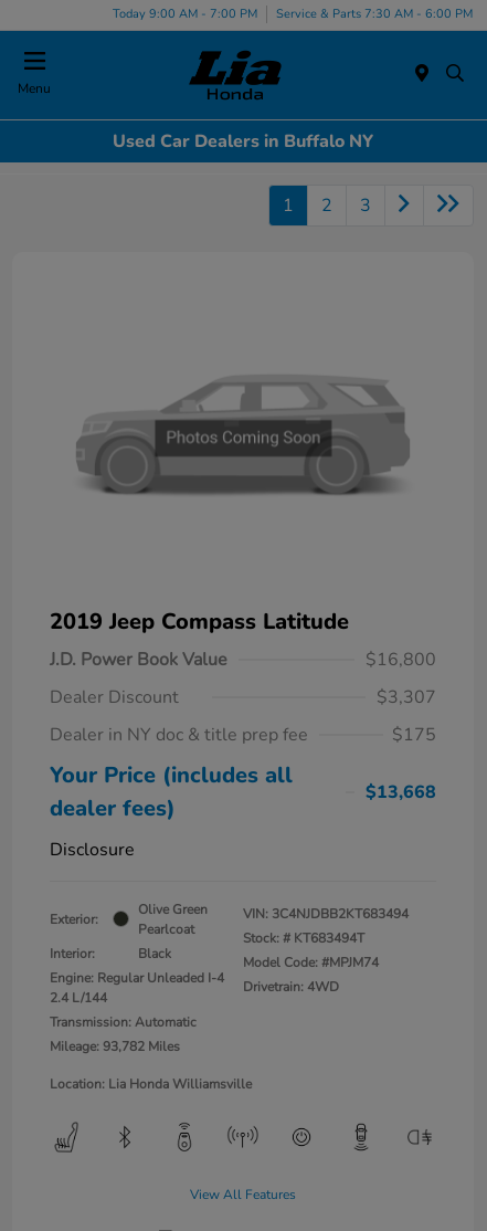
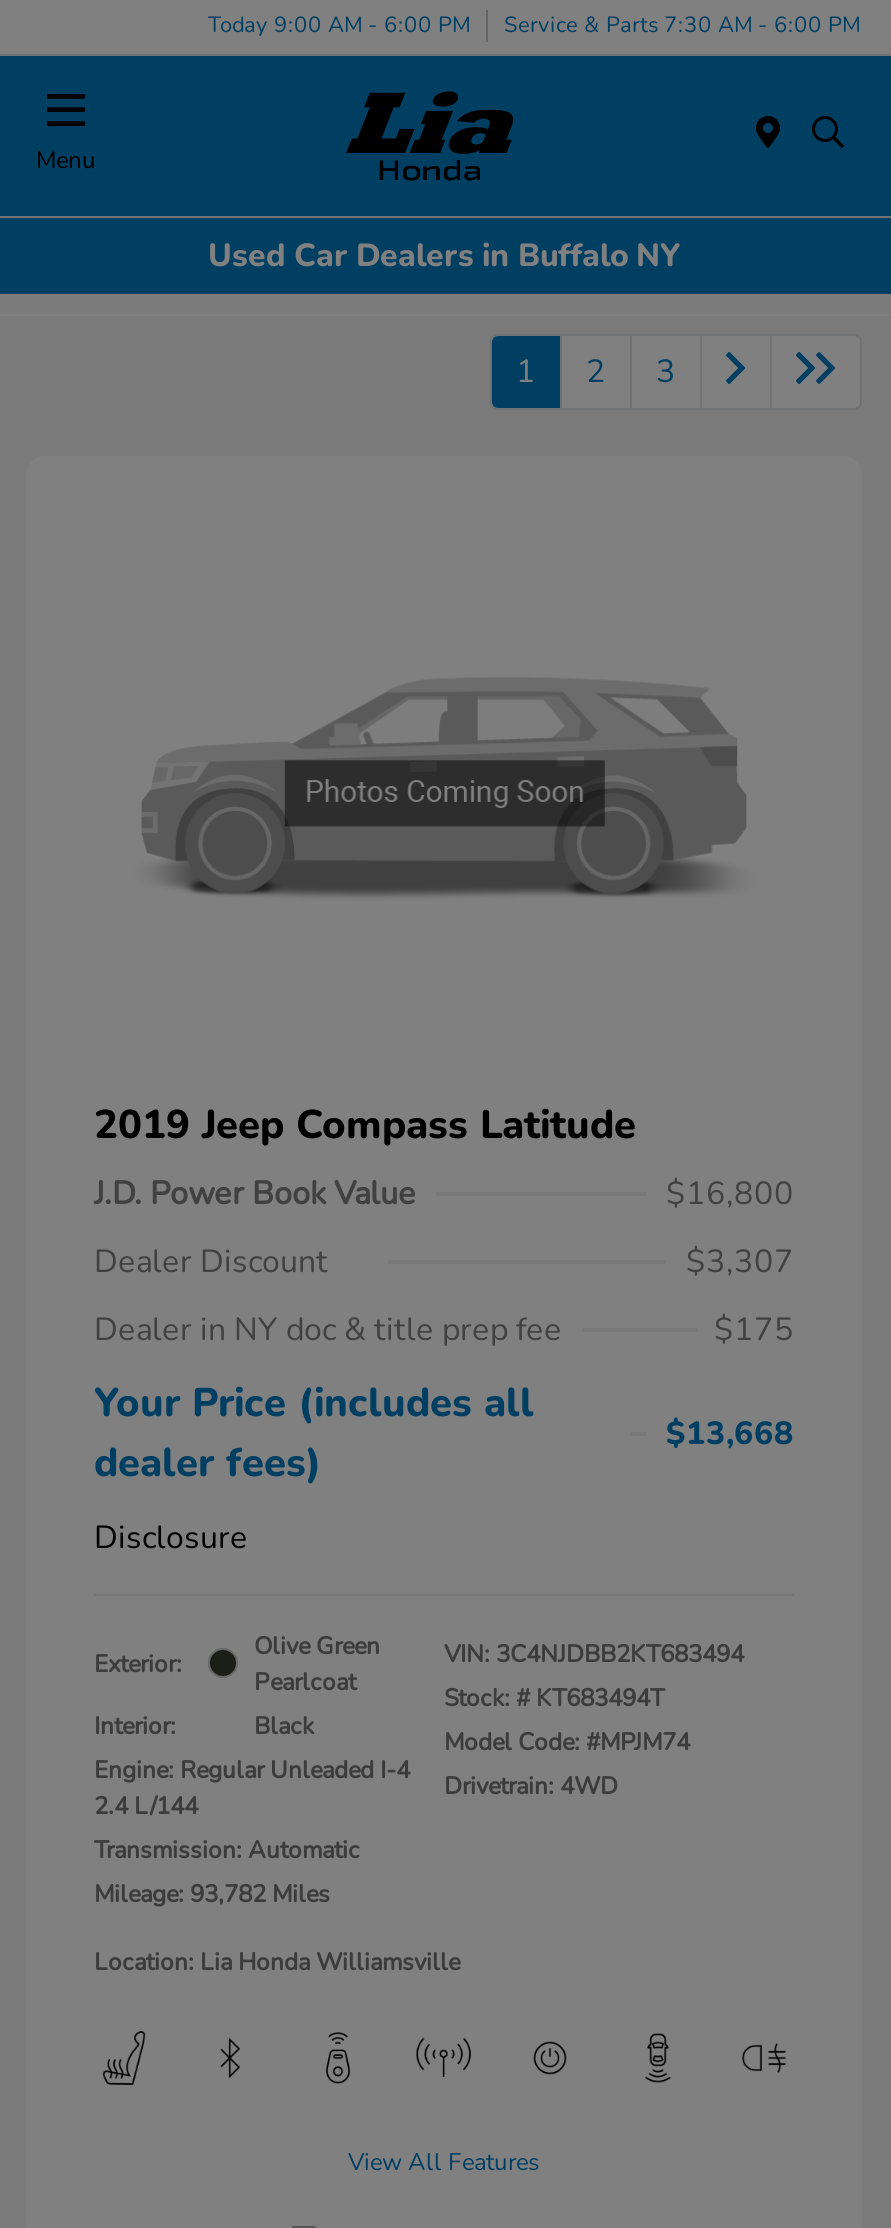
[113,5,473,22] Today 9:00 AM - 7:00 PM Service & Parts 7:30 AM - 6:00 PM -> [208,9,860,39] Today 9:00 AM - 6:00 PM Service & Parts 7:30 AM - 6:00 PM

